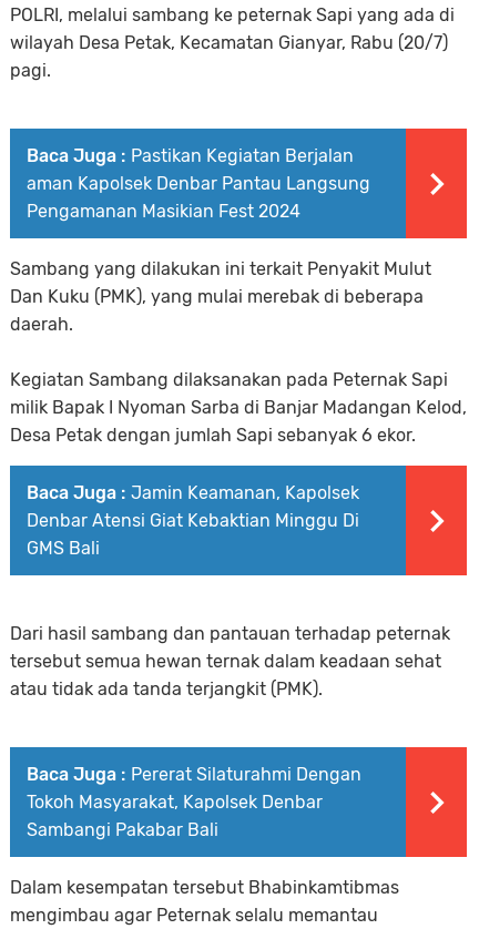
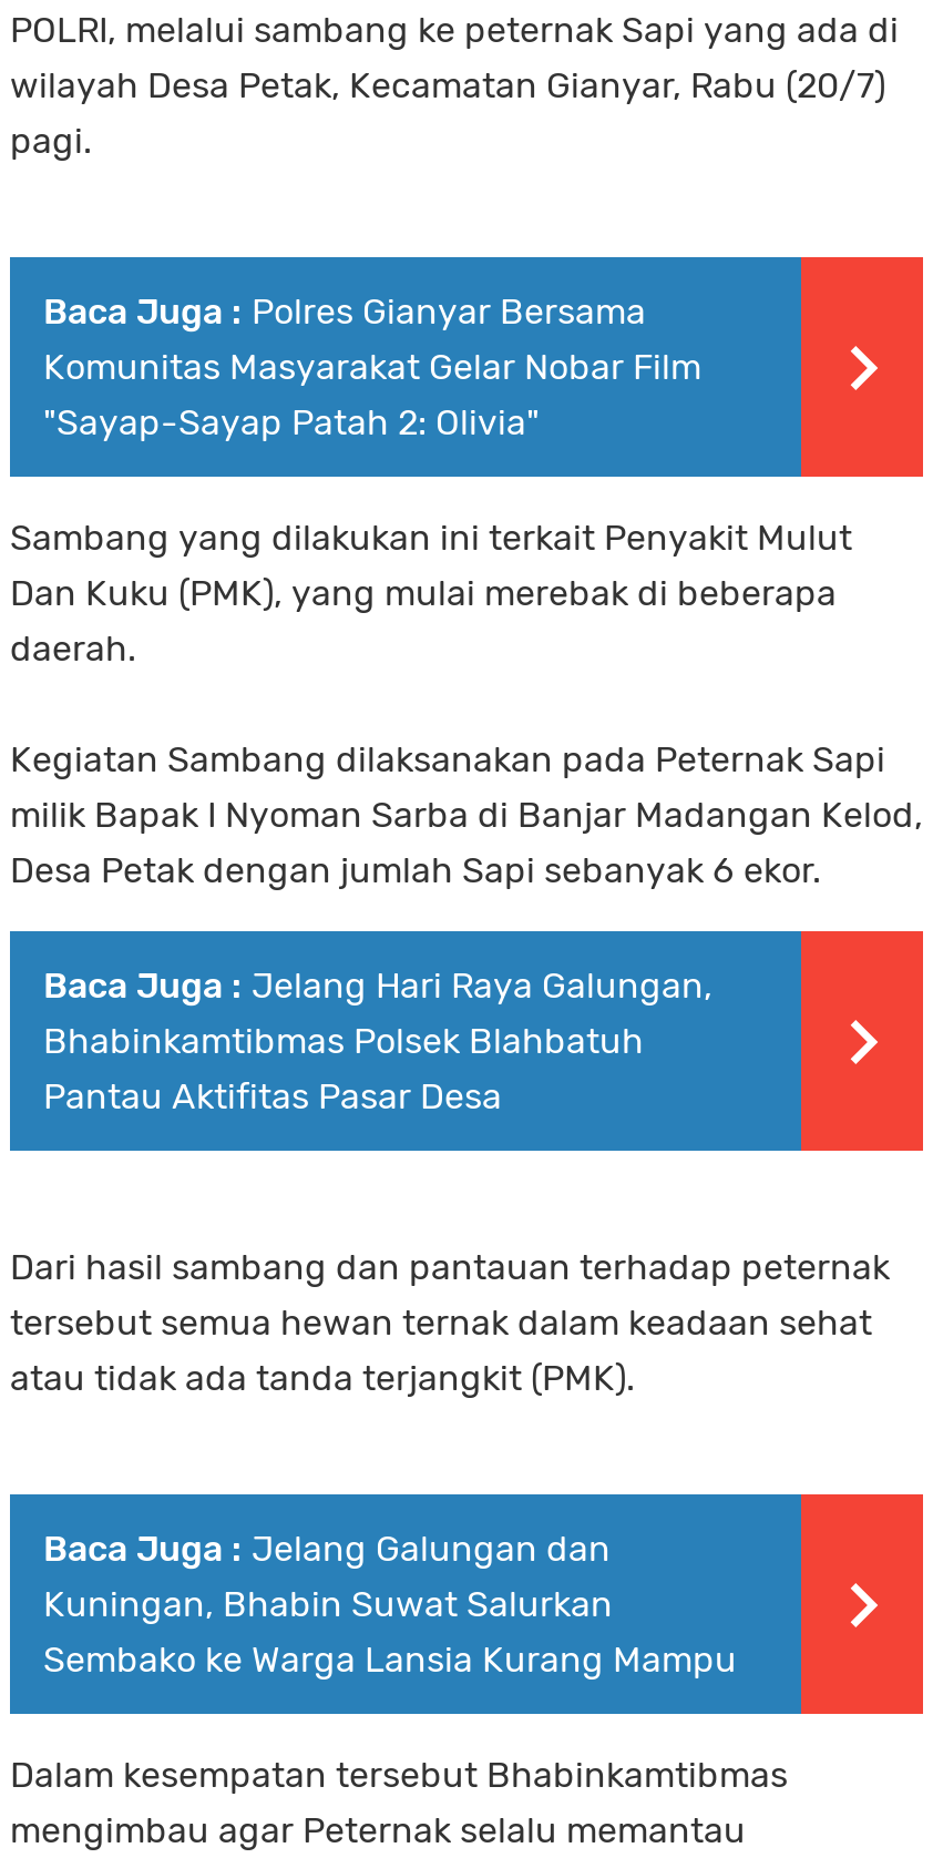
[27,145,370,221] Baca Juga : Pastikan Kegiatan Berjalan | aman Kapolsek Denbar Pantau Langsung | Pengamanan Masikian Fest 2024 -> [43,290,701,443] Baca Juga : Polres Gianyar Bersama | Komunitas Masyarakat Gelar Nobar Film | "Sayap-Sayap Patah 2: Olivia"
[27,482,359,558] Baca Juga : Jamin Keamanan, Kapolsek | Denbar Atensi Giat Kebaktian Minggu Di | GMS Bali -> [43,964,712,1117] Baca Juga : Jelang Hari Raya Galungan, | Bhabinkamtibmas Polsek Blahbatuh | Pantau Aktifitas Pasar Desa
[27,763,361,840] Baca Juga : Pererat Silaturahmi Dengan | Tokoh Masyarakat, Kapolsek Denbar | Sambangi Pakabar Bali -> [43,1527,737,1680] Baca Juga : Jelang Galungan dan | Kuningan, Bhabin Suwat Salurkan | Sembako ke Warga Lansia Kurang Mampu

